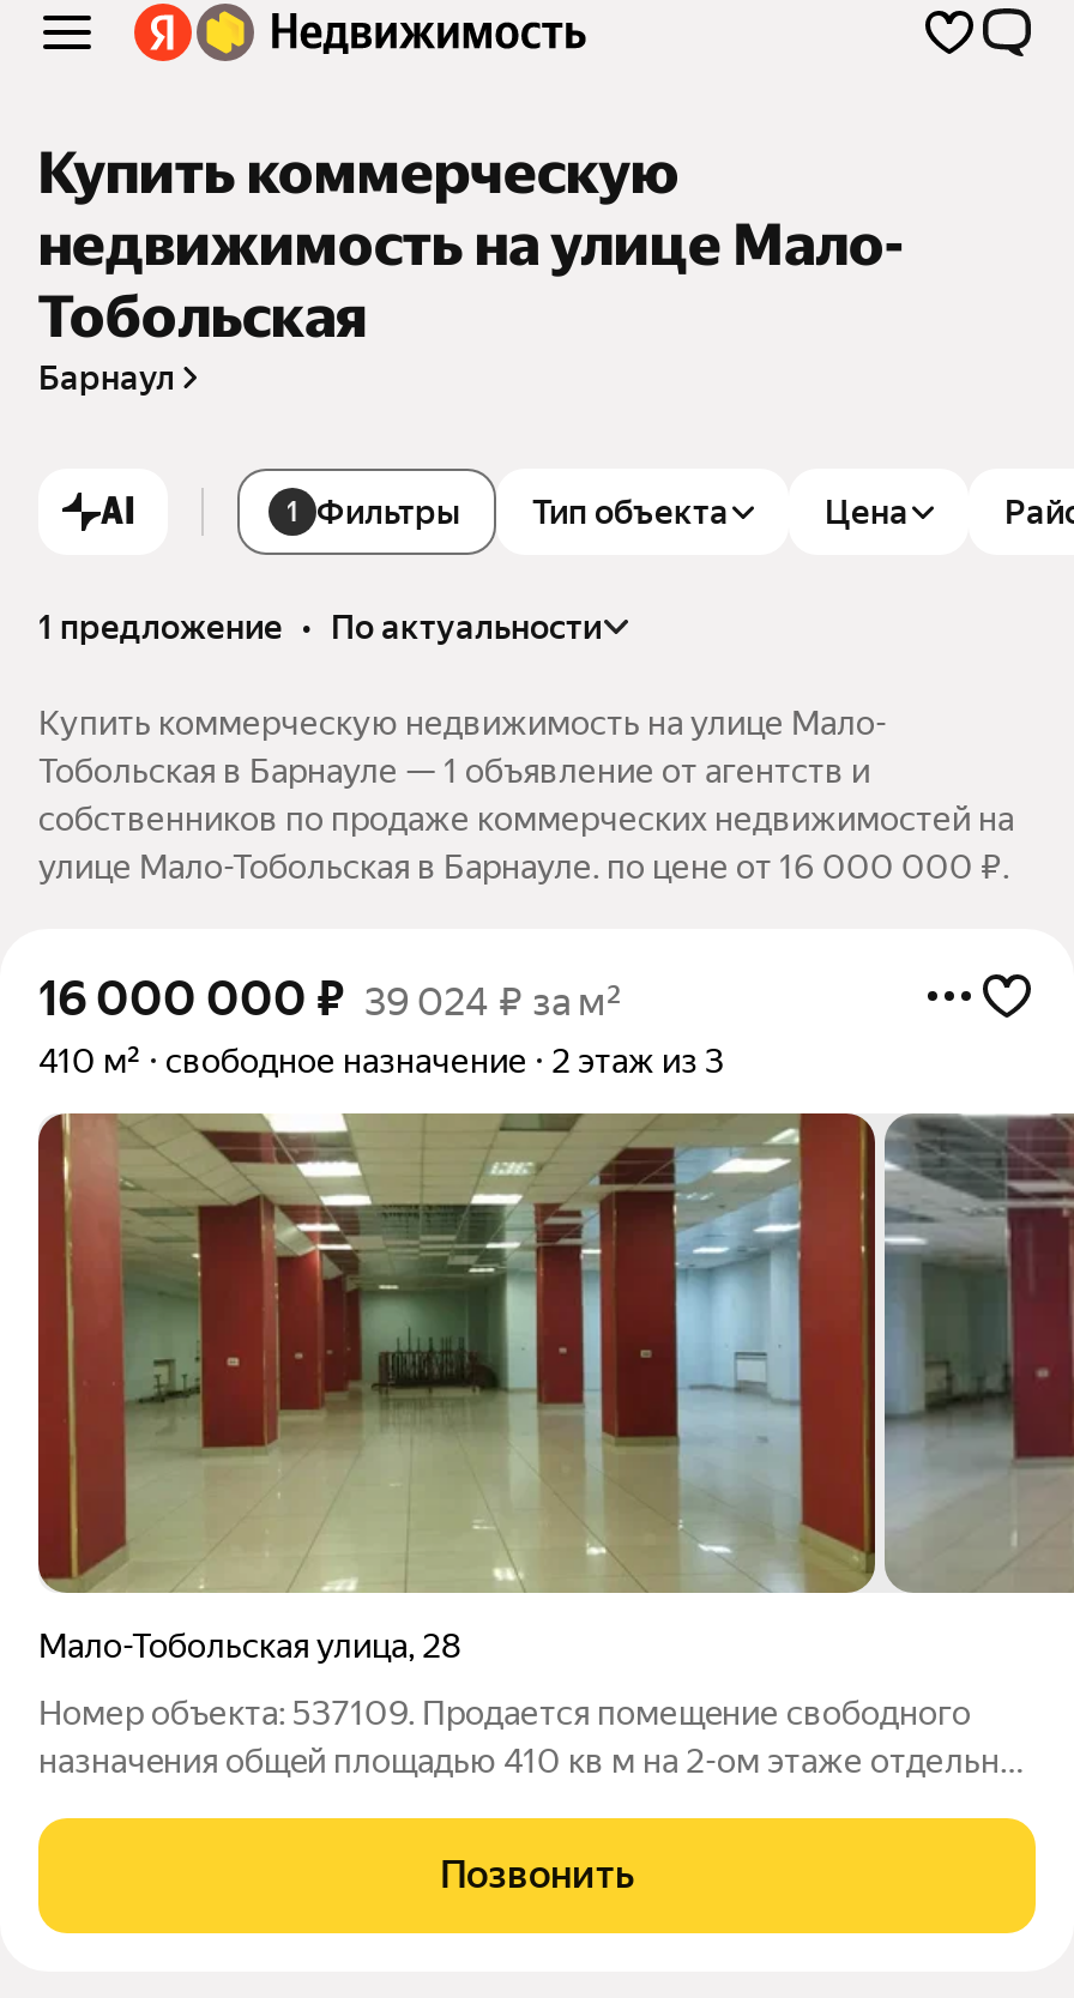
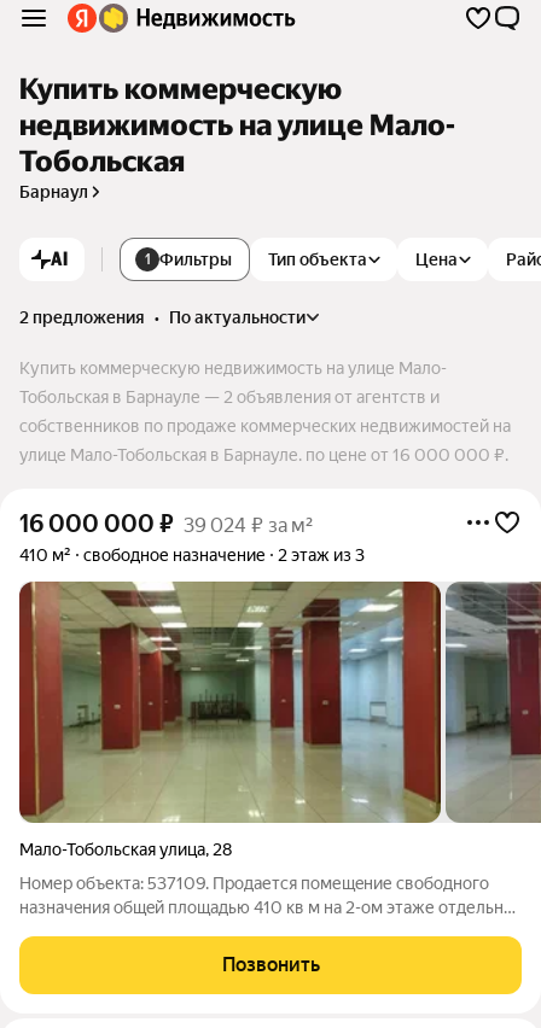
[38,607,602,646] 1 предложение • по актуальности -> [19,307,306,327] 2 предложения • по актуальности
[38,751,870,789] Тобольская в Барнауле — 1 объявление от агентств и -> [19,387,440,406] Тобольская в Барнауле — 2 объявления от агентств и

